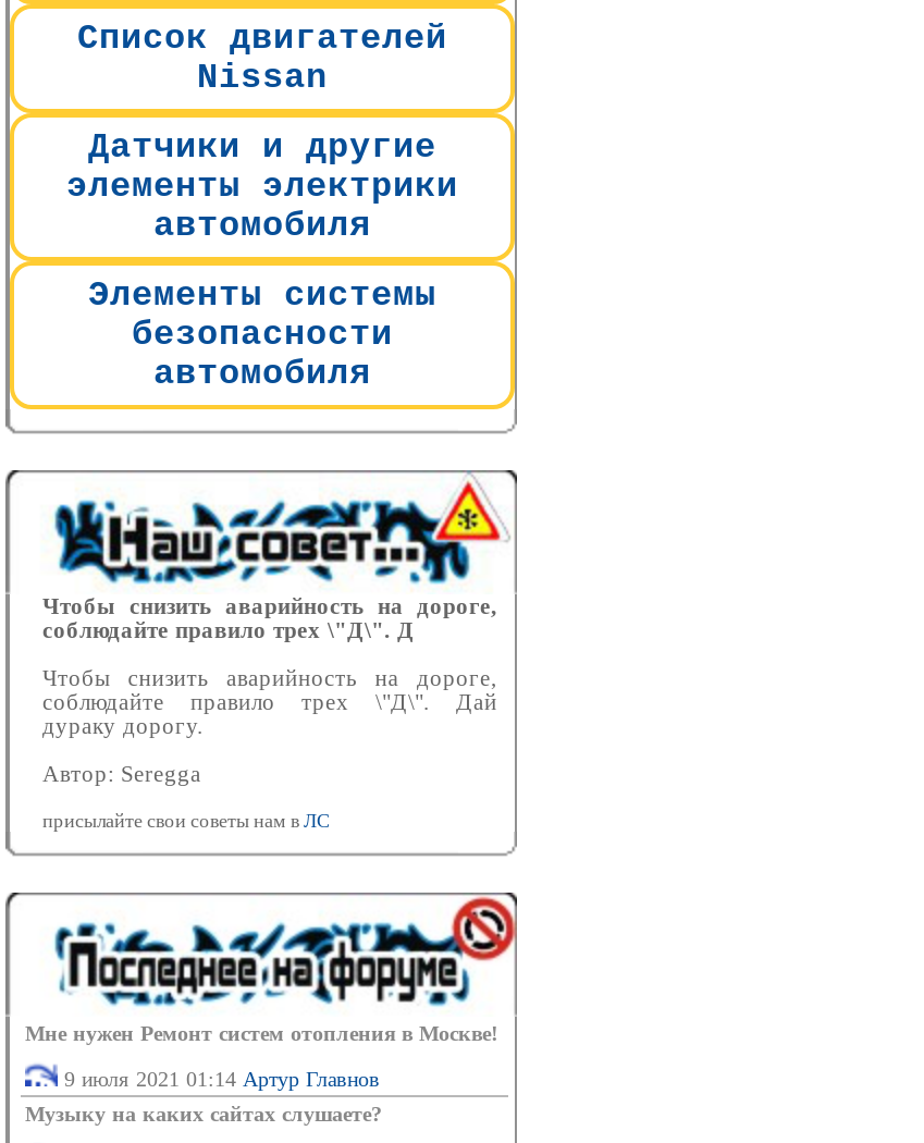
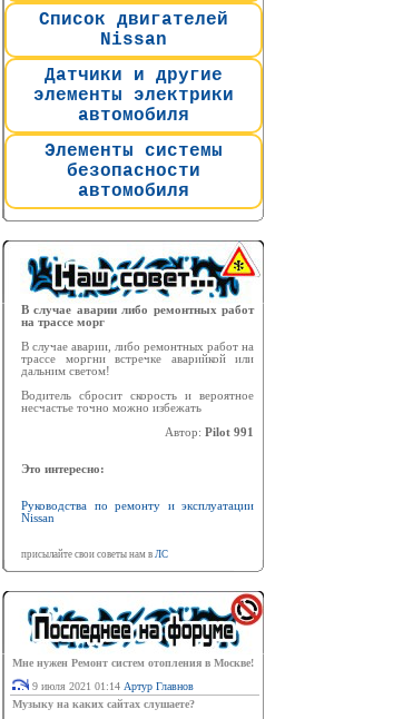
[42,594,497,786] Чтобы снизить аварийность на дороге, | соблюдайте правило трех \"Д\". Д | Чтобы снизить аварийность на дороге, | соблюдайте правило трех \"Д\". Дай | дураку дорогу. | Автор: Seregga -> [21,304,254,524] В случае аварии либо ремонтных работ | на трассе морг | В случае аварии, либо ремонтных работ на | трассе моргни встречке аварийкой или | дальним светом! | Водитель сбросит скорость и вероятное | несчастье точно можно избежать | Автор: Pilot 991 | Это интересно: | Руководства по ремонту и эксплуатации | Nissan

